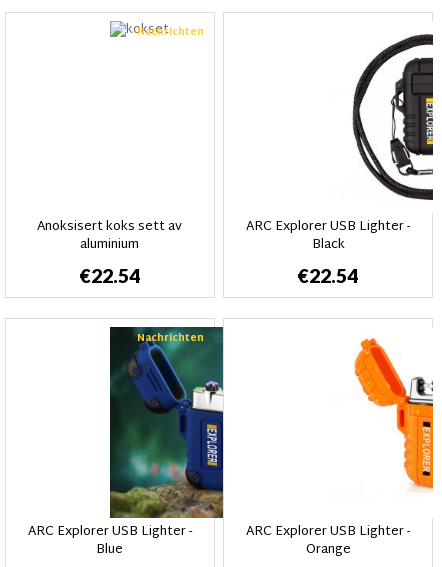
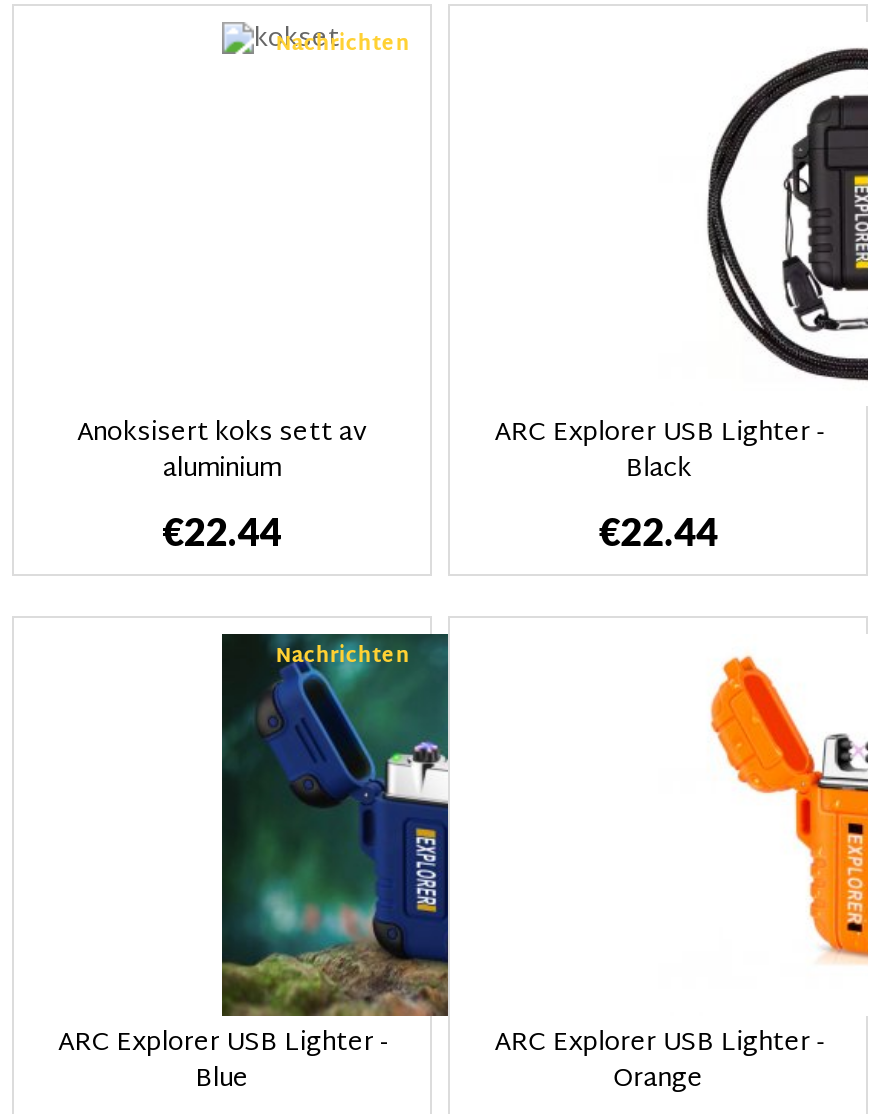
[80,264,140,287] €22.54 -> [162,507,282,553] €22.44
[298,264,358,287] €22.54 -> [598,507,718,553] €22.44

